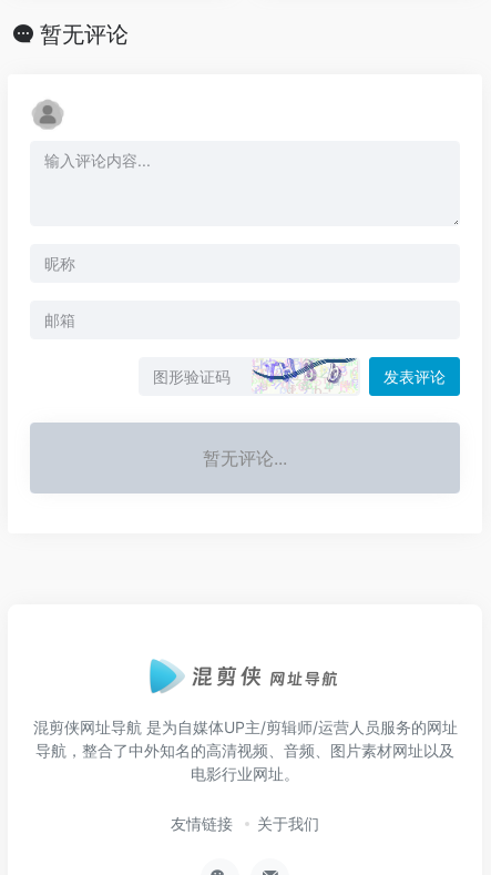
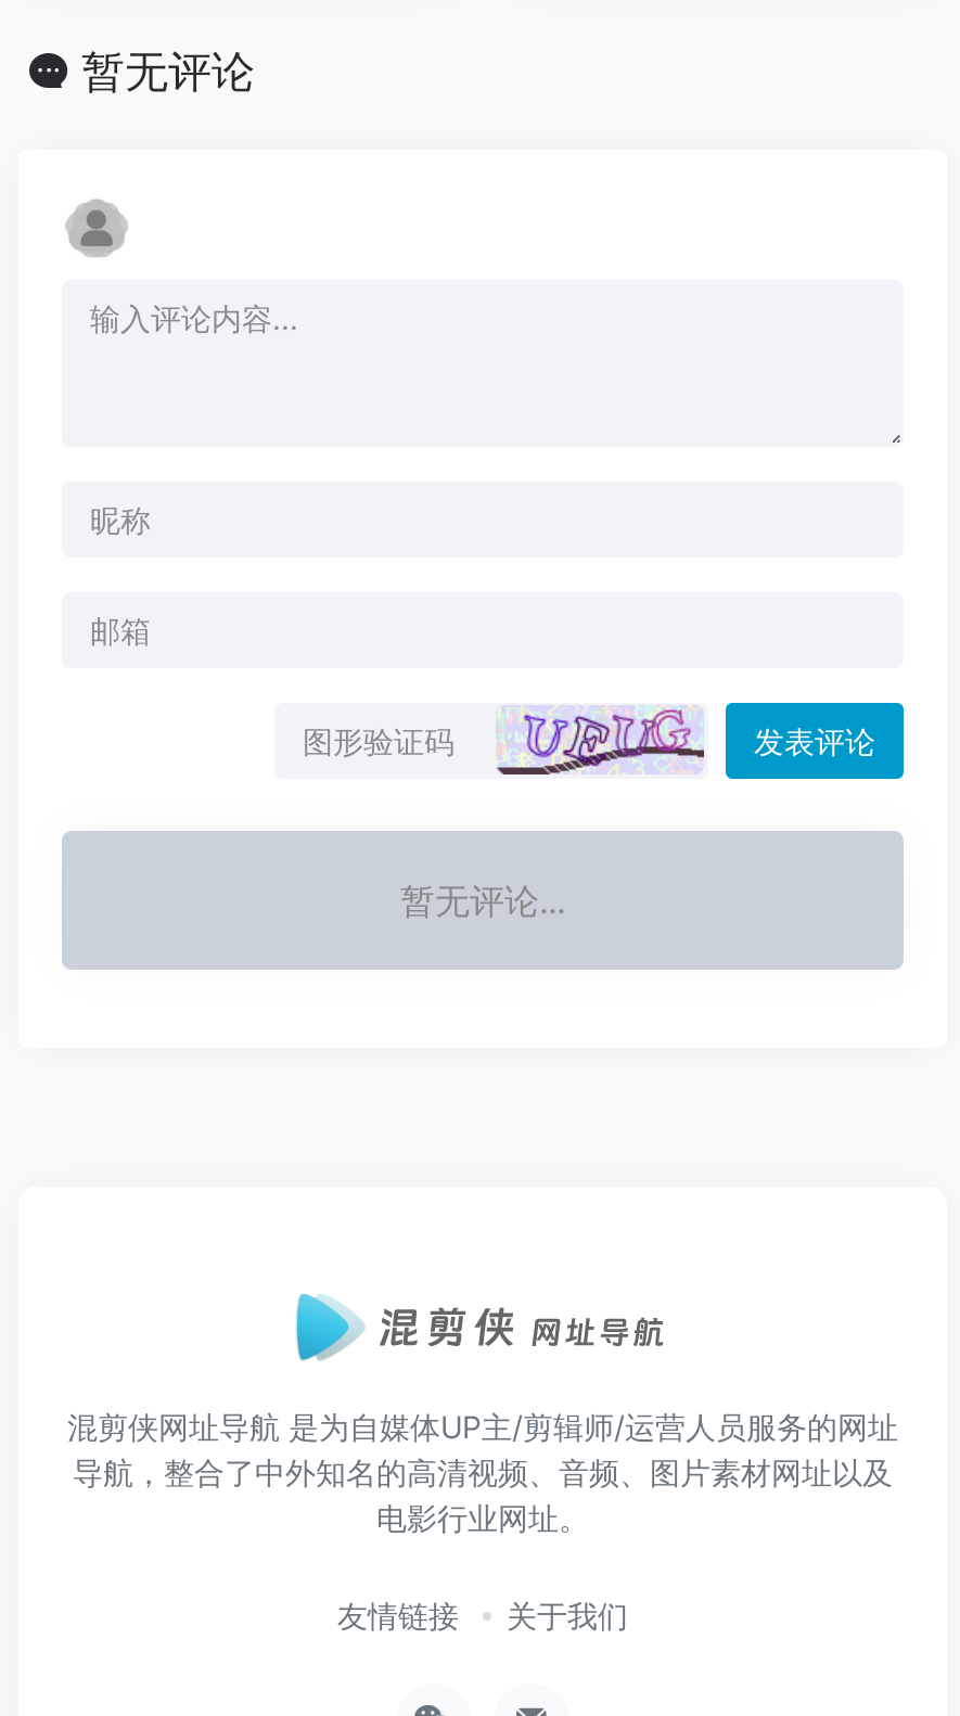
[253,357,358,394] [image] -> [496,705,706,777] [image]

